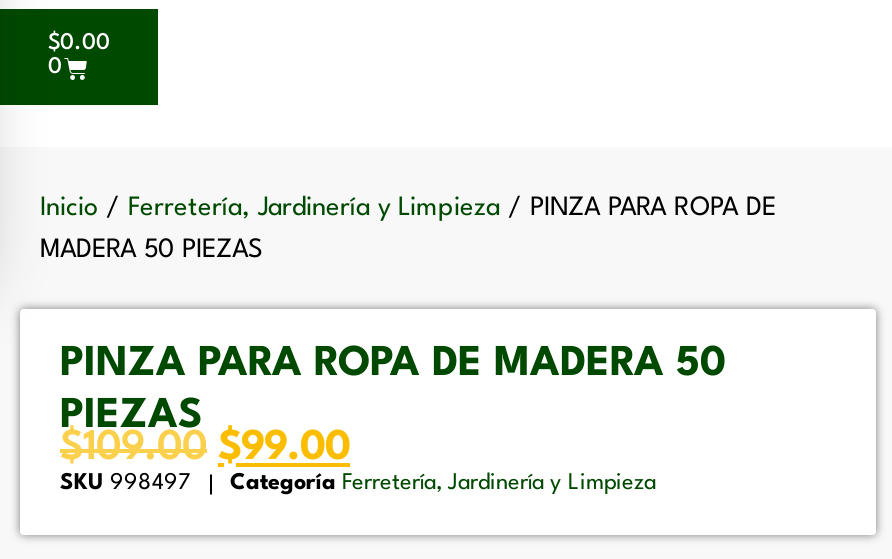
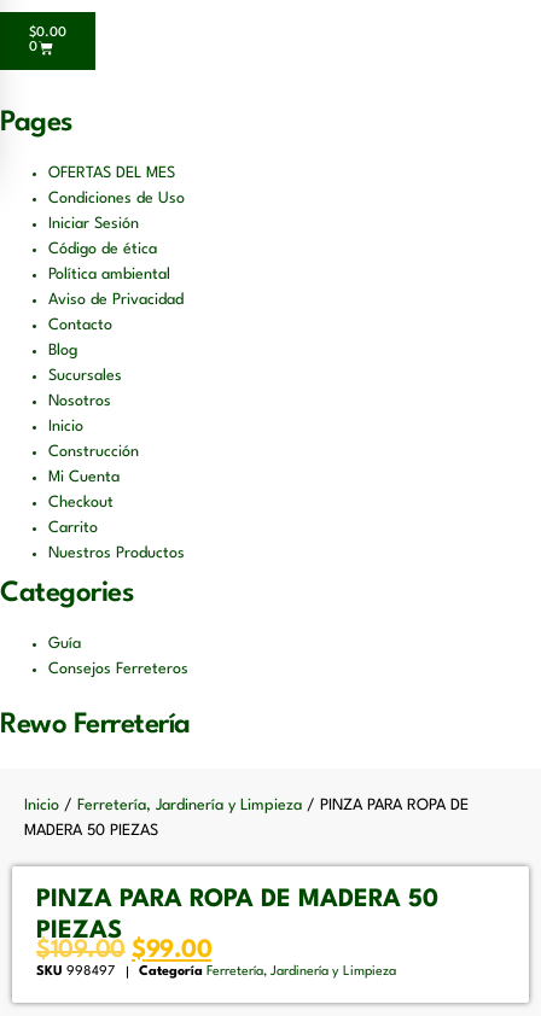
none -> [0,109,190,740] Pages | OFERTAS DEL MES | Condiciones de Uso | Iniciar Sesión | Código de ética | Política ambiental | Aviso de Privacidad | Contacto | Blog | Sucursales | Nosotros | Inicio | Construcción | Mi Cuenta | Checkout | Carrito | Nuestros Productos | Categories | Guía | Consejos Ferreteros | Rewo Ferretería

